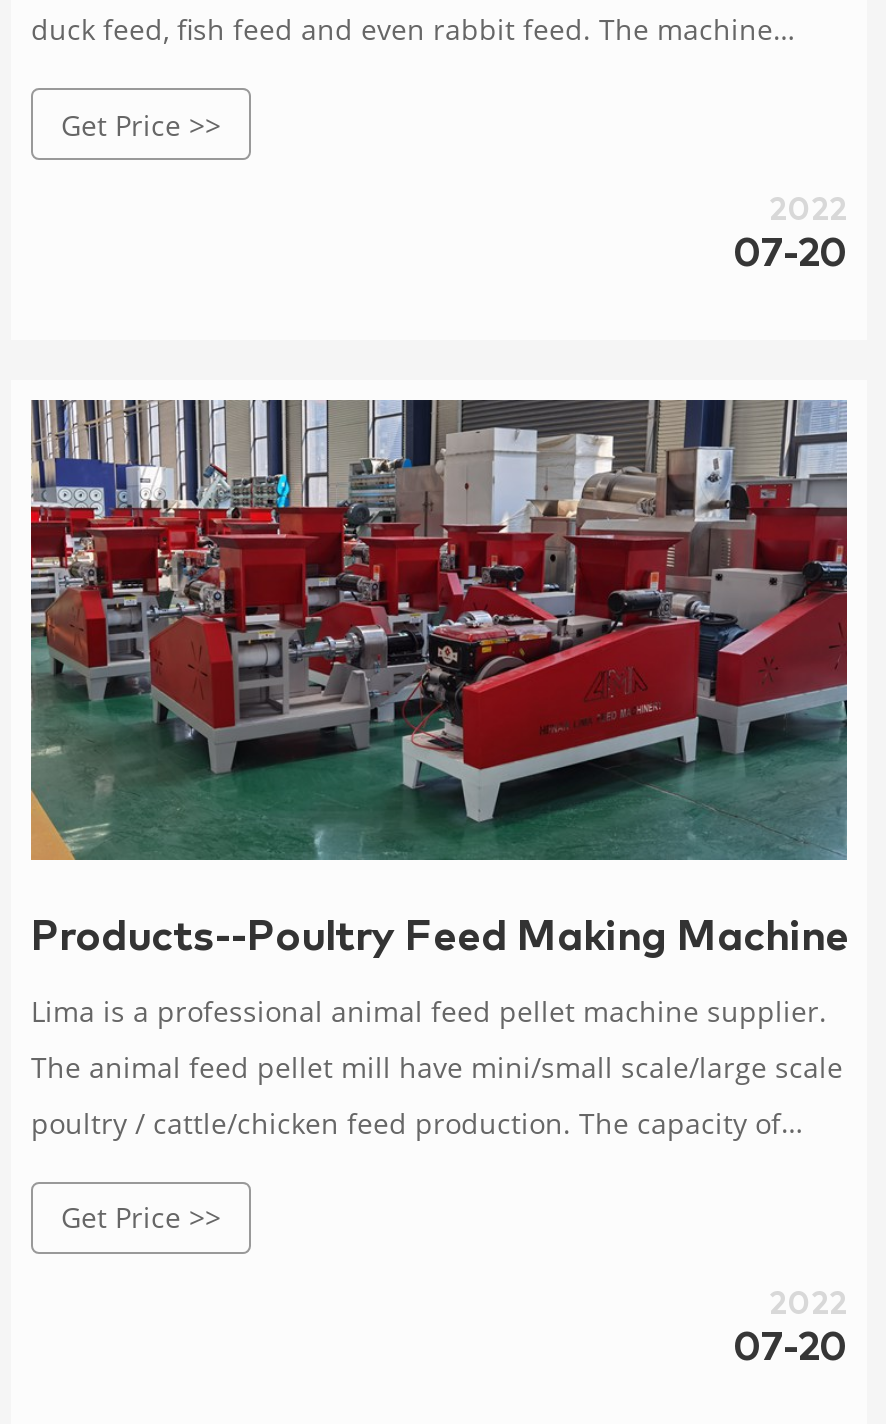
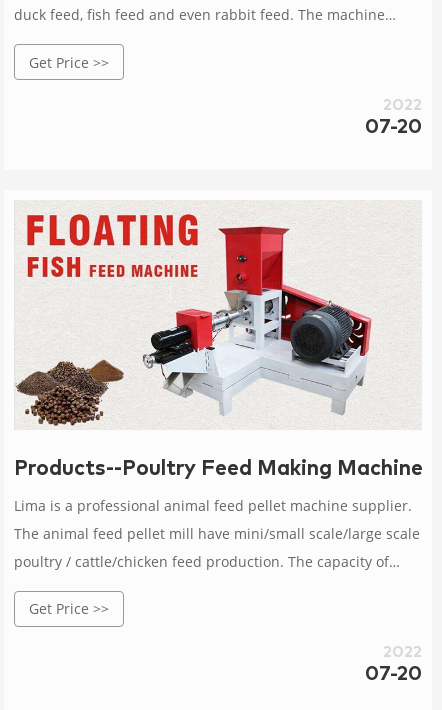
[29,398,849,862] [image] -> [14,200,422,430] [image]

